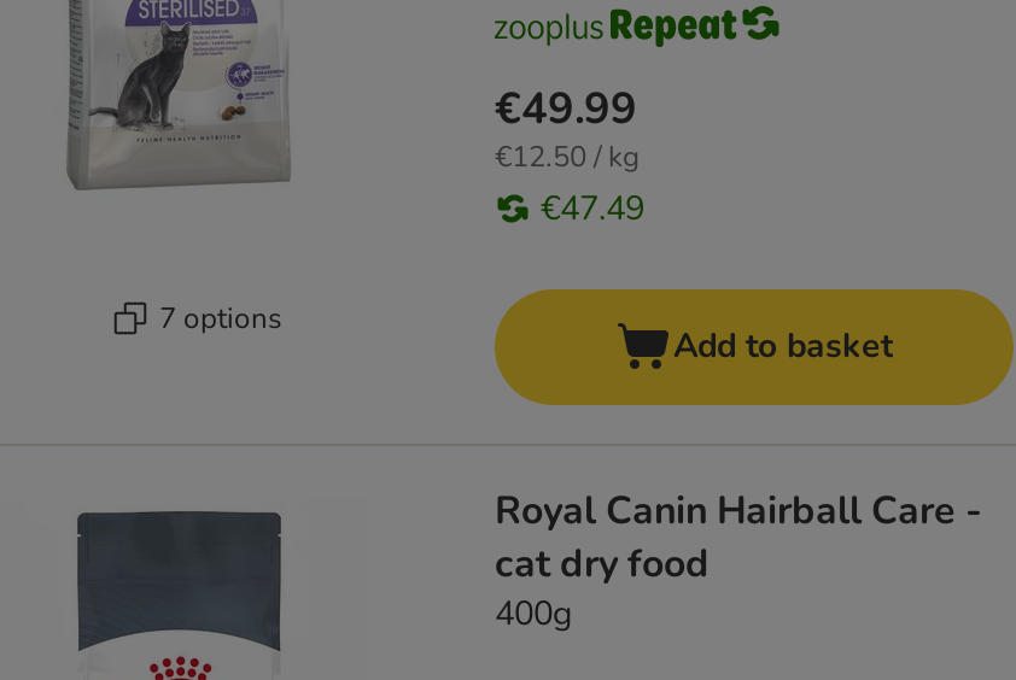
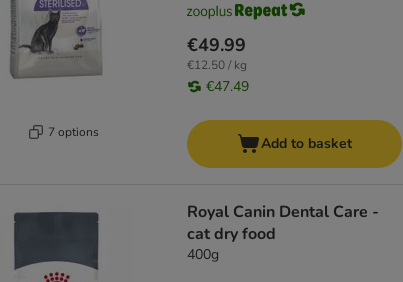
[495,485,982,538] Royal Canin Hairball Care - -> [187,201,379,223] Royal Canin Dental Care -

